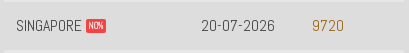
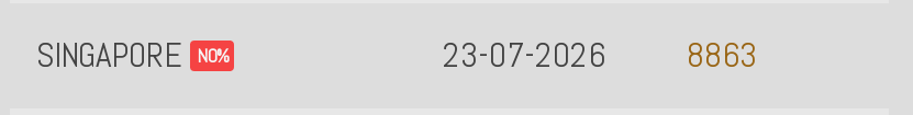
[201,15,275,35] 20-07-2026 -> [443,33,605,77] 23-07-2026
[312,16,344,36] 9720 -> [687,34,757,78] 8863

